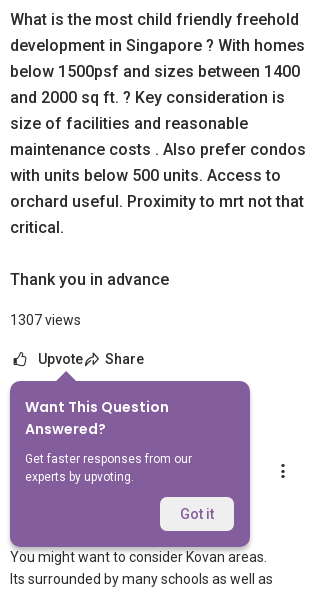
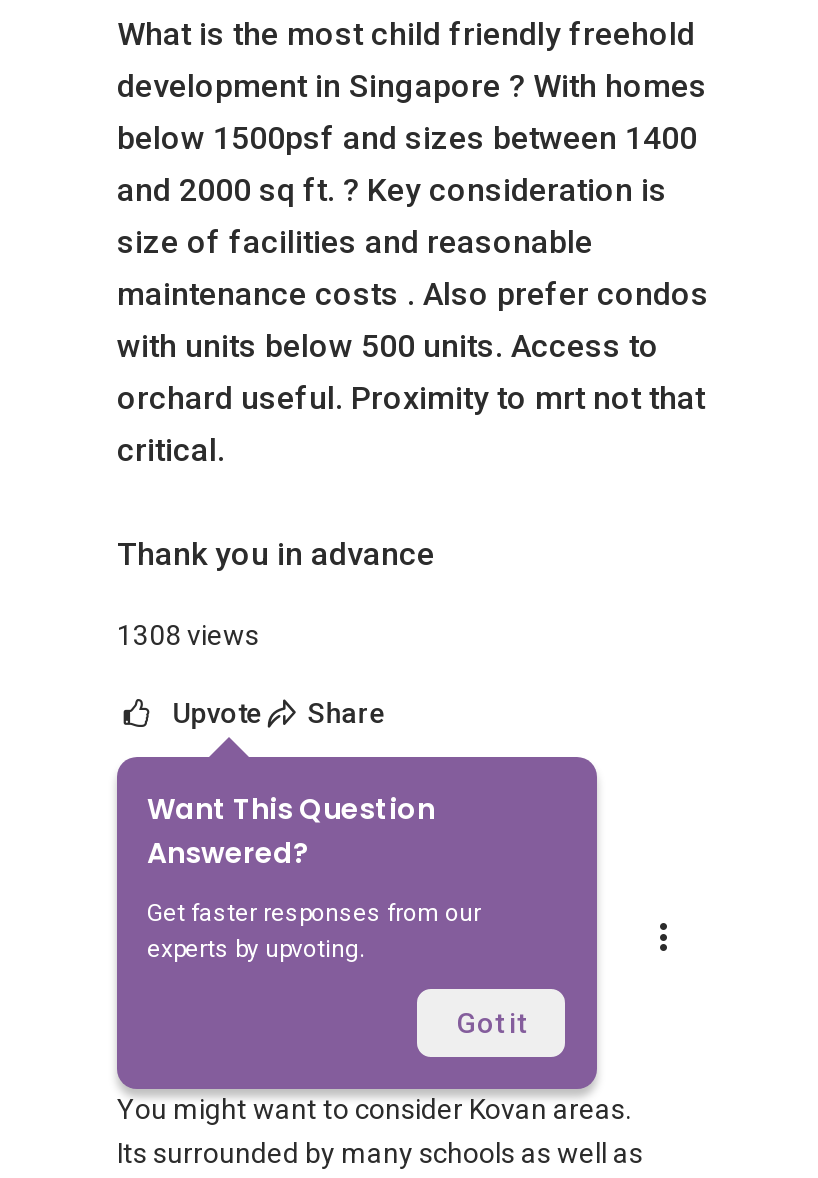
[10,312,81,328] 1307 views -> [117,619,259,651] 1308 views

